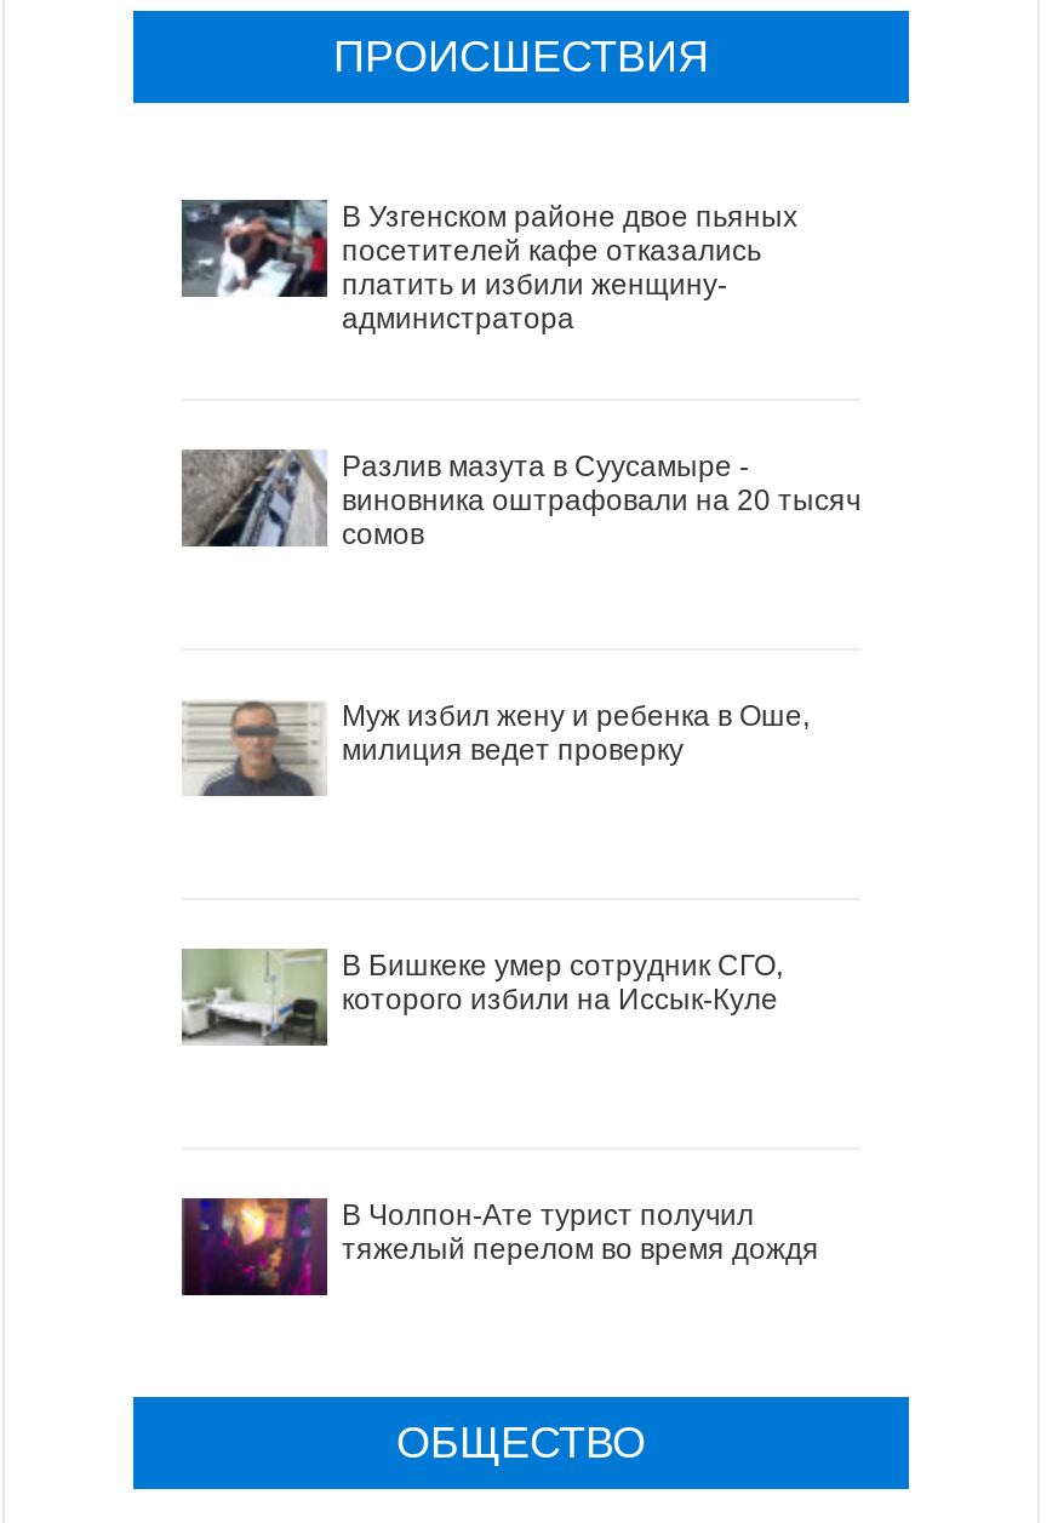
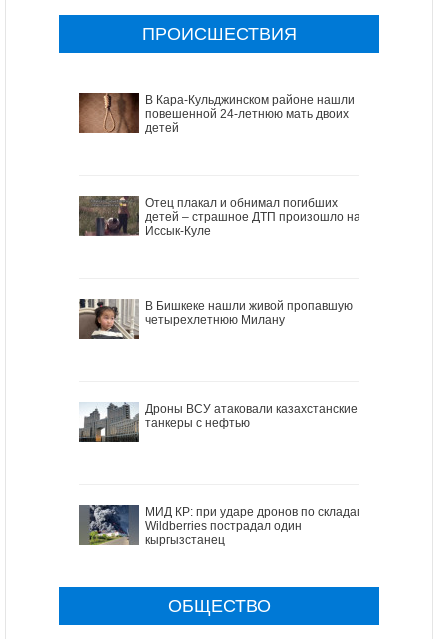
[182,199,797,335] [image] | В Узгенском районе двое пьяных | посетителей кафе отказались | платить и избили женщину- | администратора -> [79,93,355,135] [image] | В Кара-Кульджинском районе нашли | повешенной 24-летнюю мать двоих | детей
[182,449,860,551] [image] | Разлив мазута в Суусамыре - | виновника оштрафовали на 20 тысяч | сомов -> [80,196,361,238] [image] | Отец плакал и обнимал погибших | детей – страшное ДТП произошло на | Иссык-Куле
[182,699,810,796] [image] | Муж избил жену и ребенка в Оше, | милиция ведет проверку -> [78,298,353,340] [image] | В Бишкеке нашли живой пропавшую | четырехлетнюю Милану
[182,948,783,1046] [image] | В Бишкеке умер сотрудник СГО, | которого избили на Иссык-Куле -> [79,402,358,443] [image] | Дроны ВСУ атаковали казахстанские | танкеры с нефтью
[184,1196,819,1298] [image] | В Чолпон-Ате турист получил | тяжелый перелом во время дождя -> [79,504,365,547] [image] | МИД КР: при ударе дронов по складам | Wildberries пострадал один | кыргызстанец

